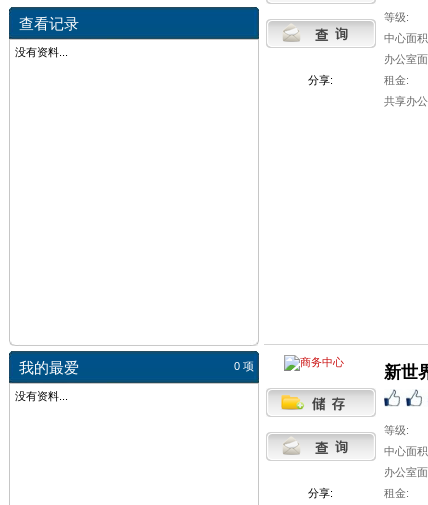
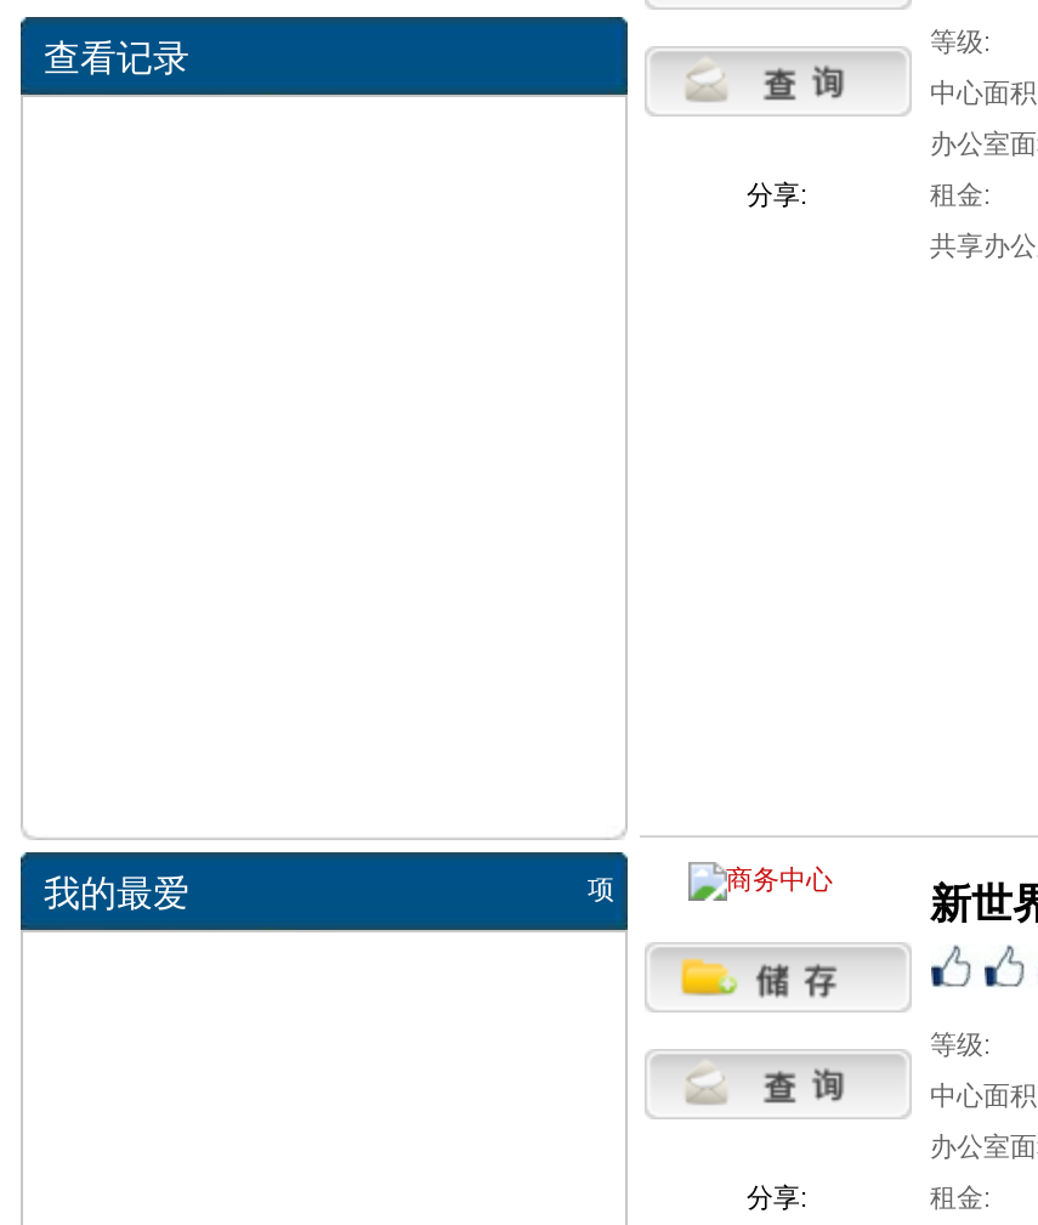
[14,46,67,58] 没有资料... -> none
[14,360,253,402] 0 项 | 没有资料... -> [588,874,614,903] 项

